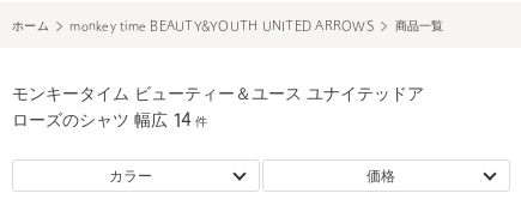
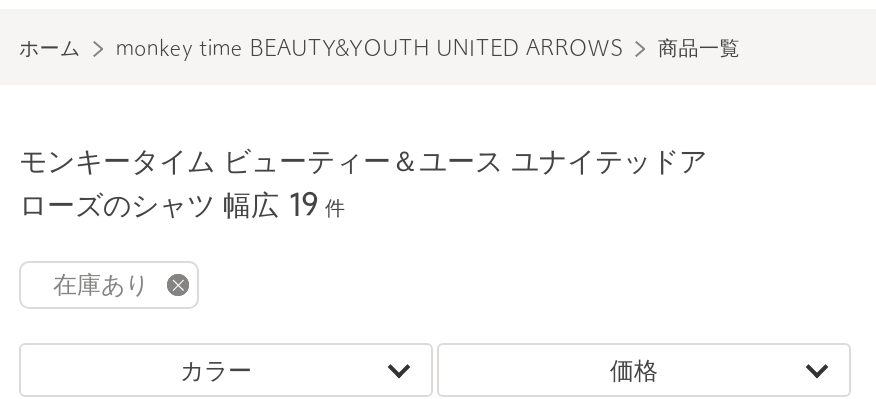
[12,113,207,131] ローズのシャツ 幅広 14 件 -> [19,193,345,299] ローズのシャツ 幅広 19 件 | 在庫あり

